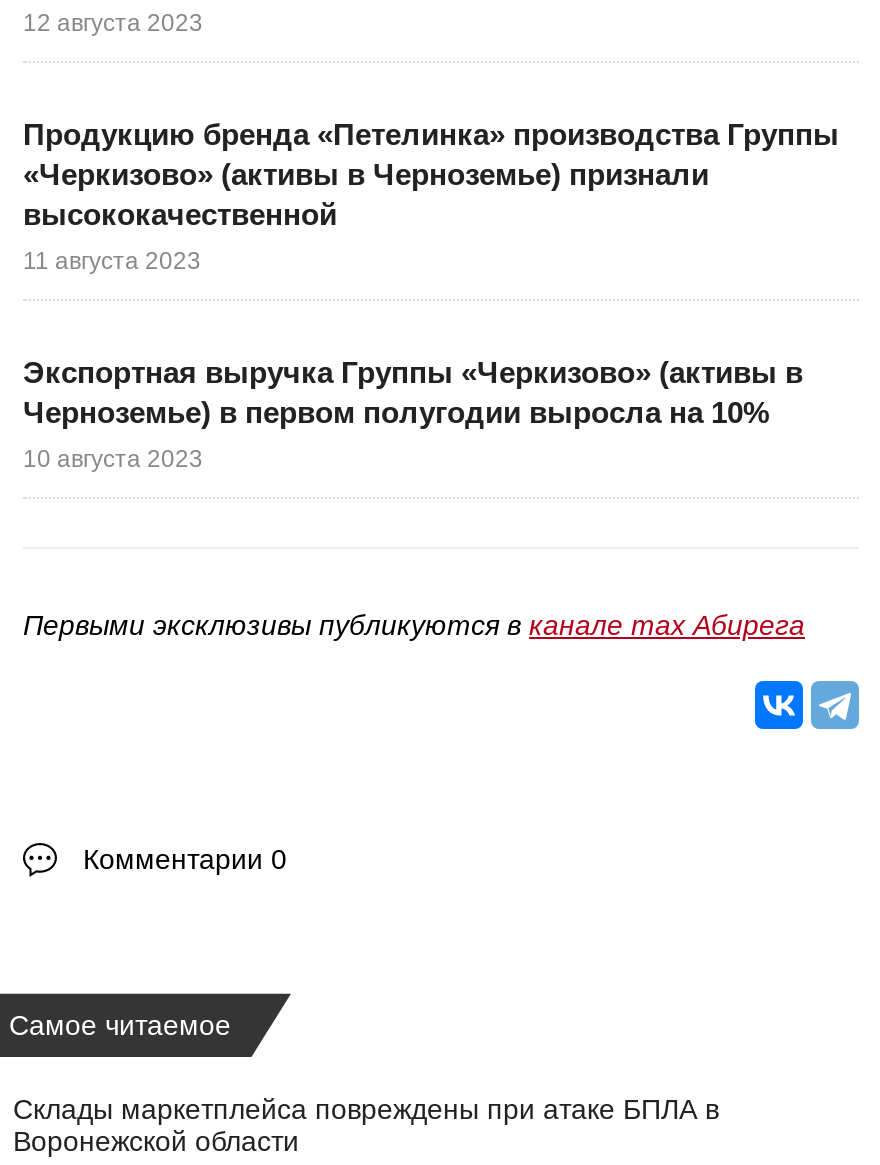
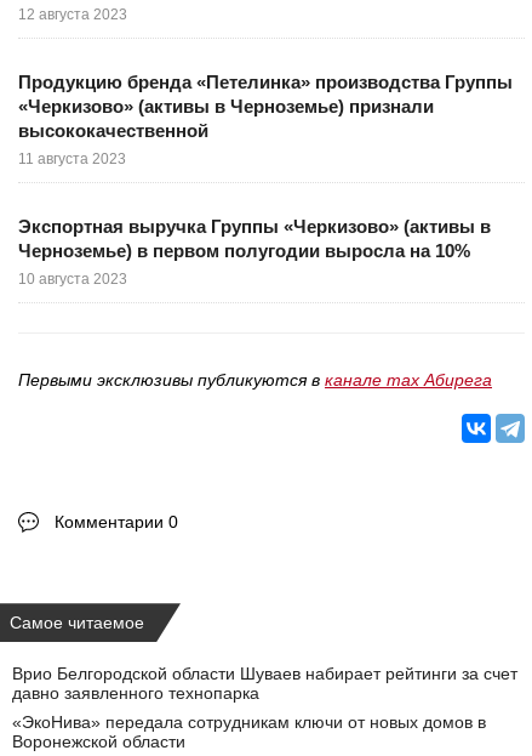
[13,1094,719,1126] Склады маркетплейса повреждены при атаке БПЛА в -> [12,664,517,732] Врио Белгородской области Шуваев набирает рейтинги за счет | давно заявленного технопарка | «ЭкоНива» передала сотрудникам ключи от новых домов в

